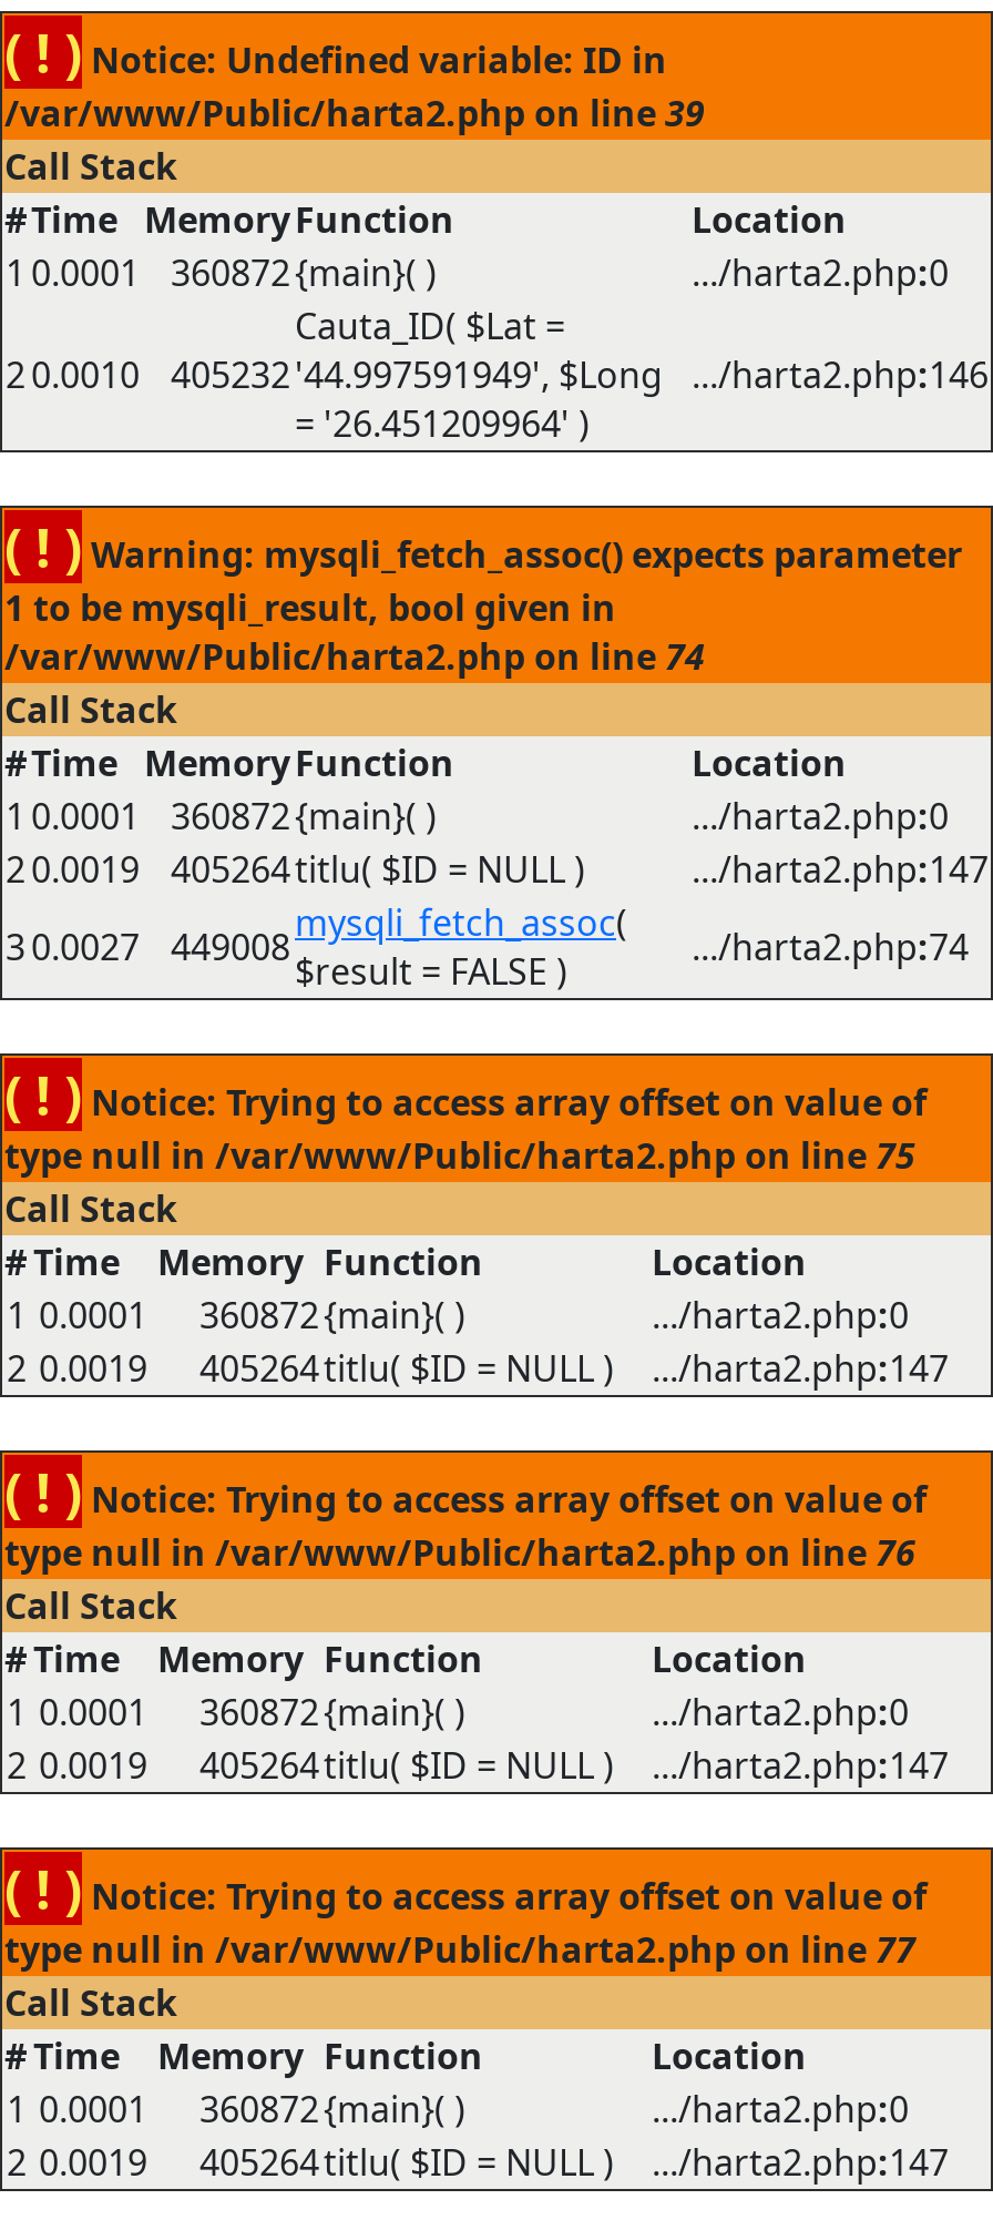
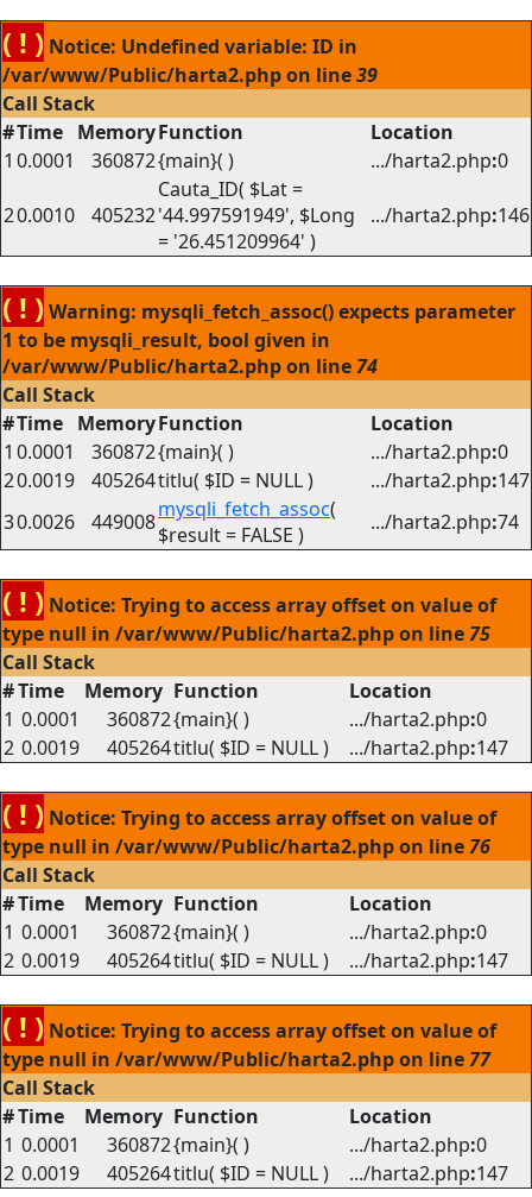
[6,923,140,971] 3 0.0027 -> [3,509,75,535] 3 0.0026

